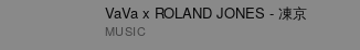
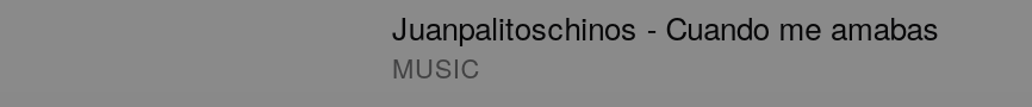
[105,2,306,23] VaVa x ROLAND JONES - 凍京 -> [392,5,940,50] Juanpalitoschinos - Cuando me amabas

